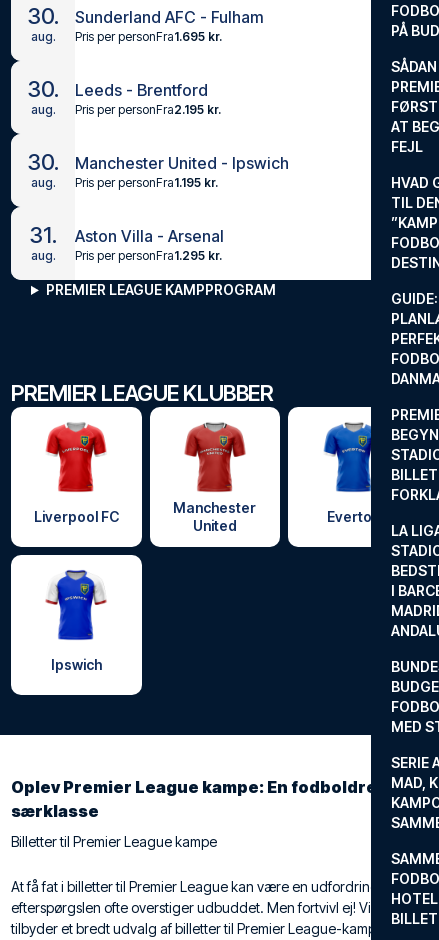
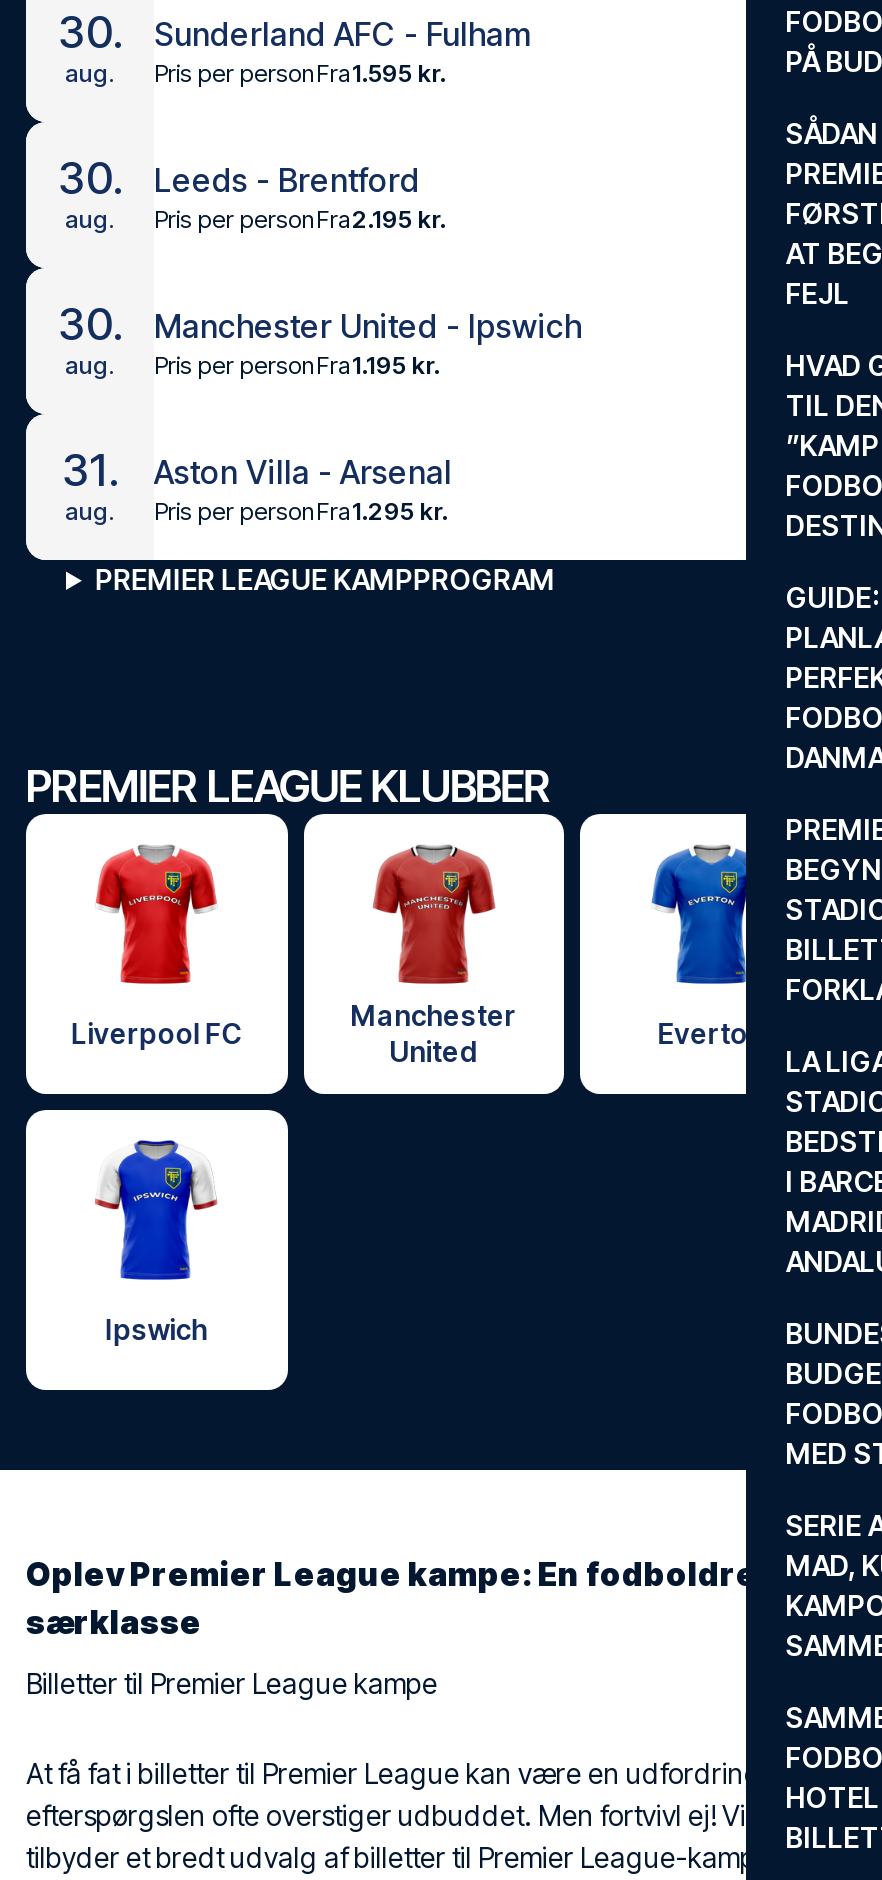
[75,28,222,43] Pris per personFra1.695 kr. -> [154,57,446,87] Pris per personFra1.595 kr.

